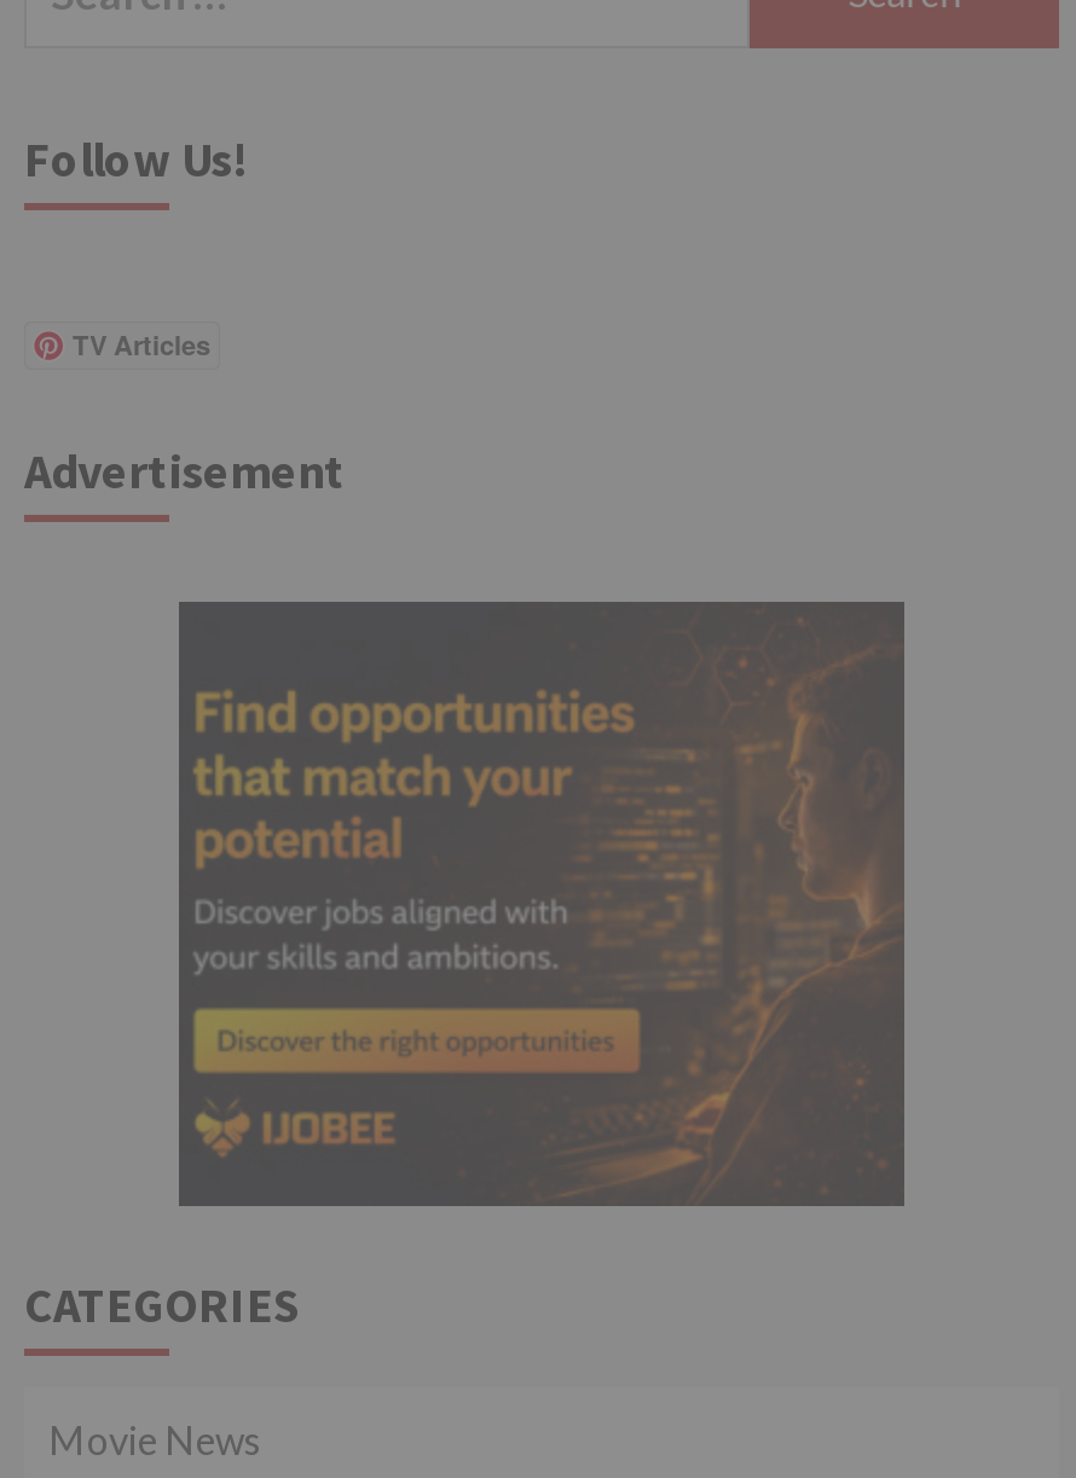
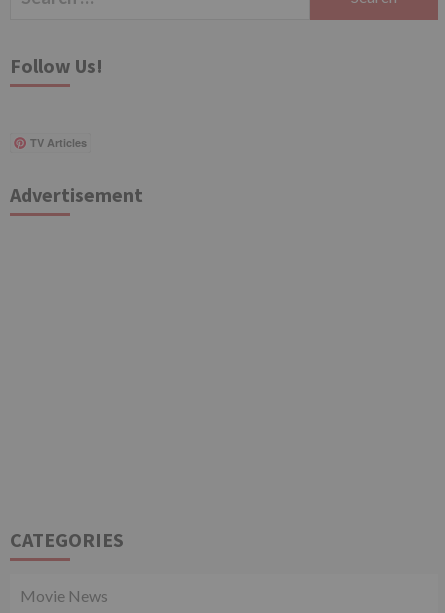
[177,599,907,1209] [image] -> none

